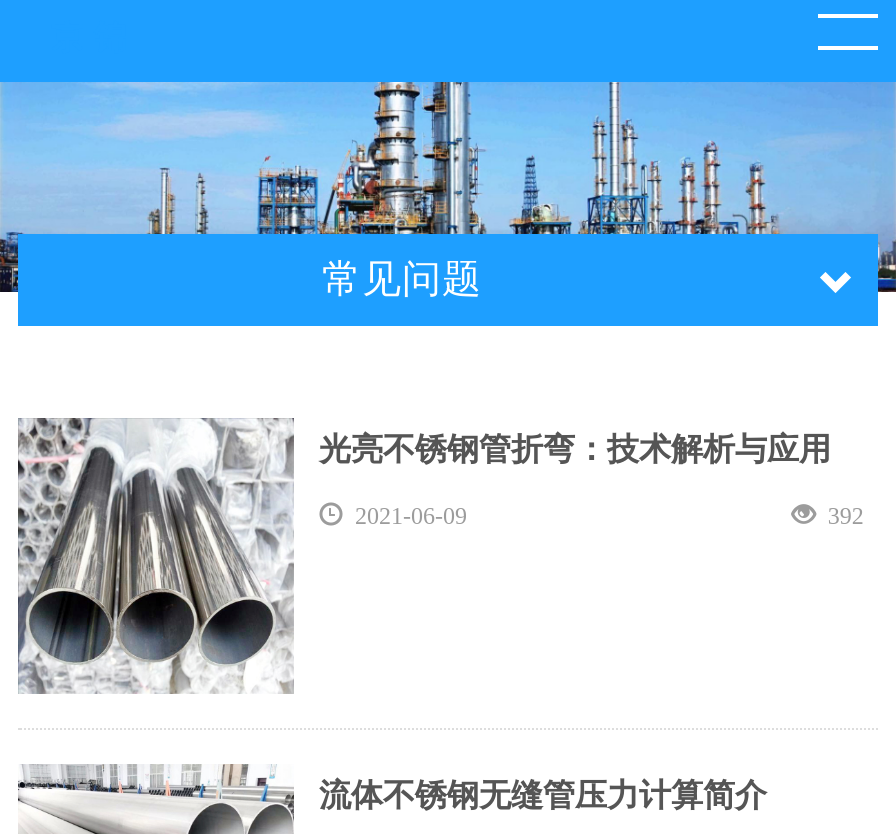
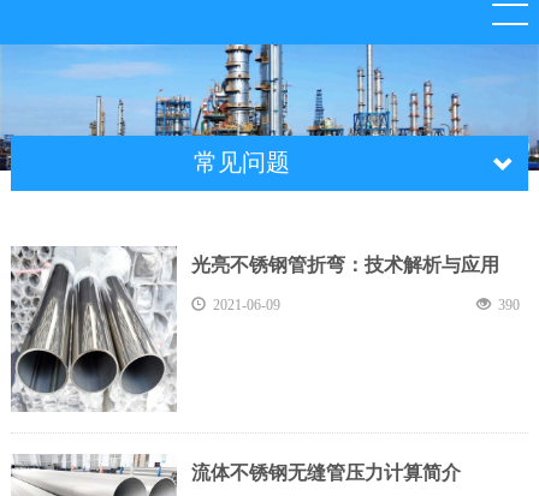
[828,502,864,530] 392 -> [498,297,520,314] 390

